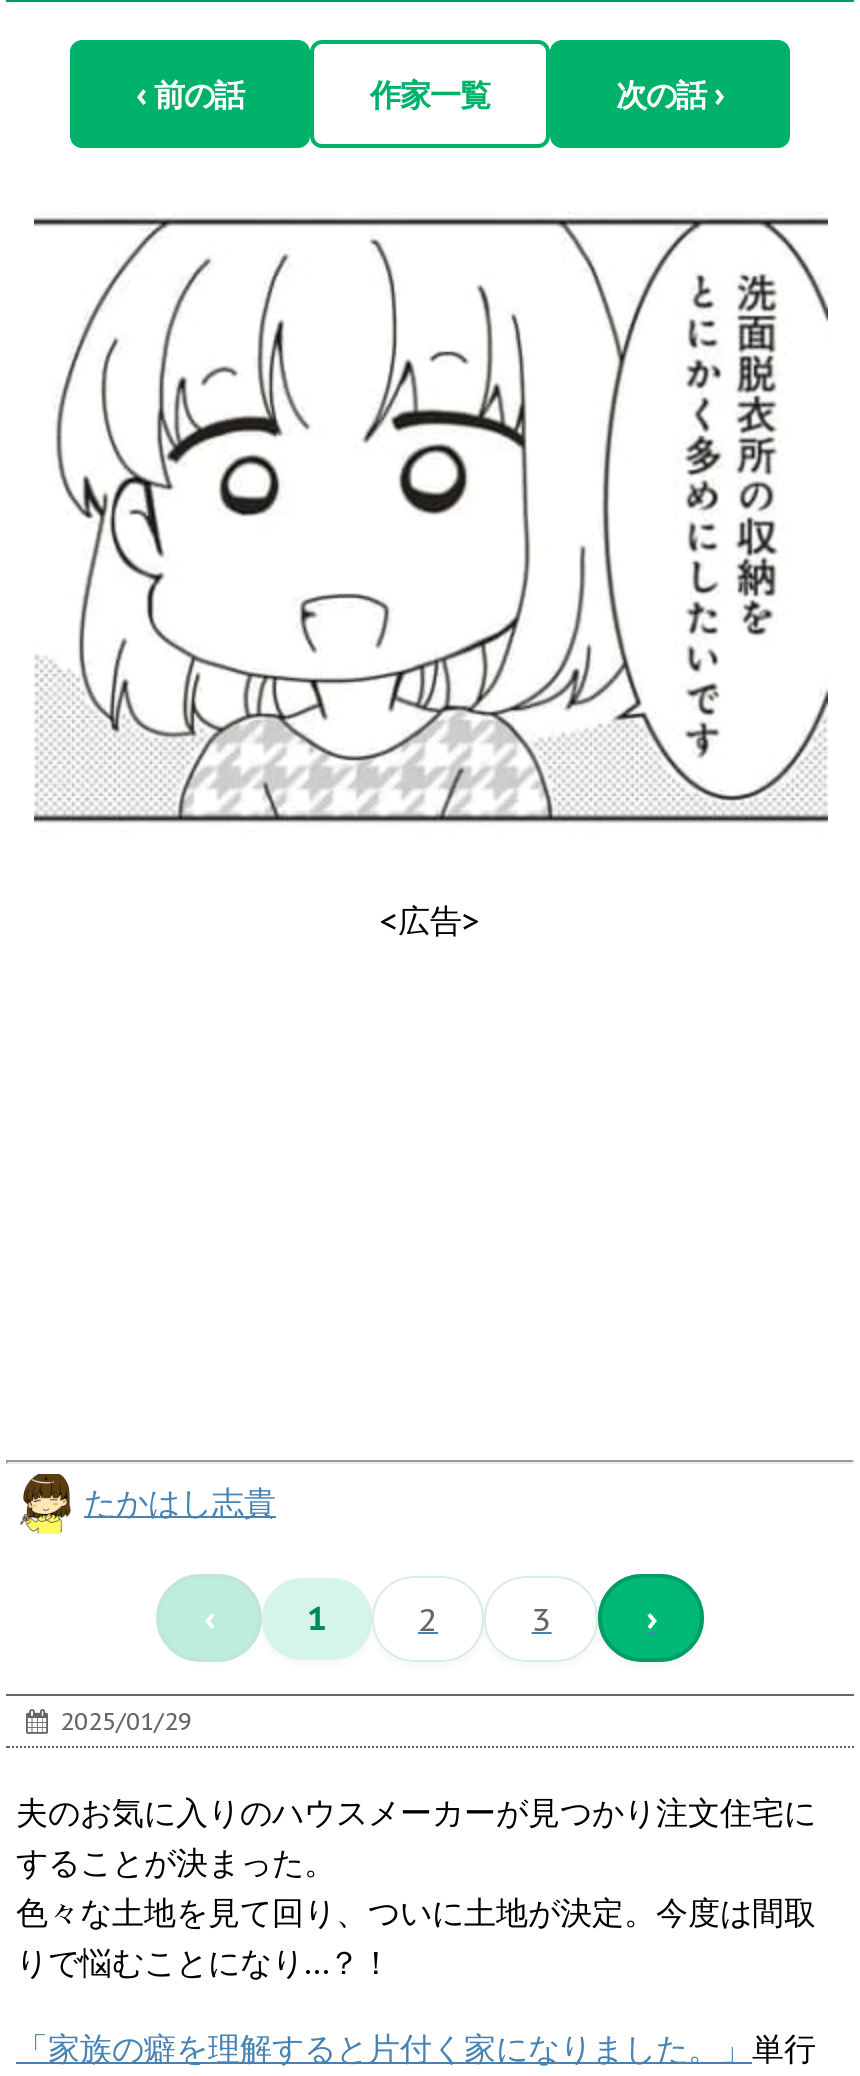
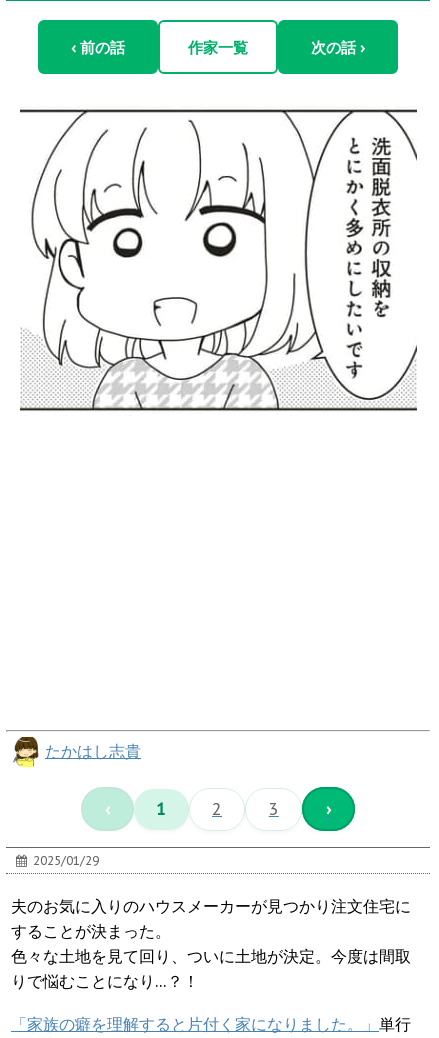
[380,901,480,941] <広告> -> none

